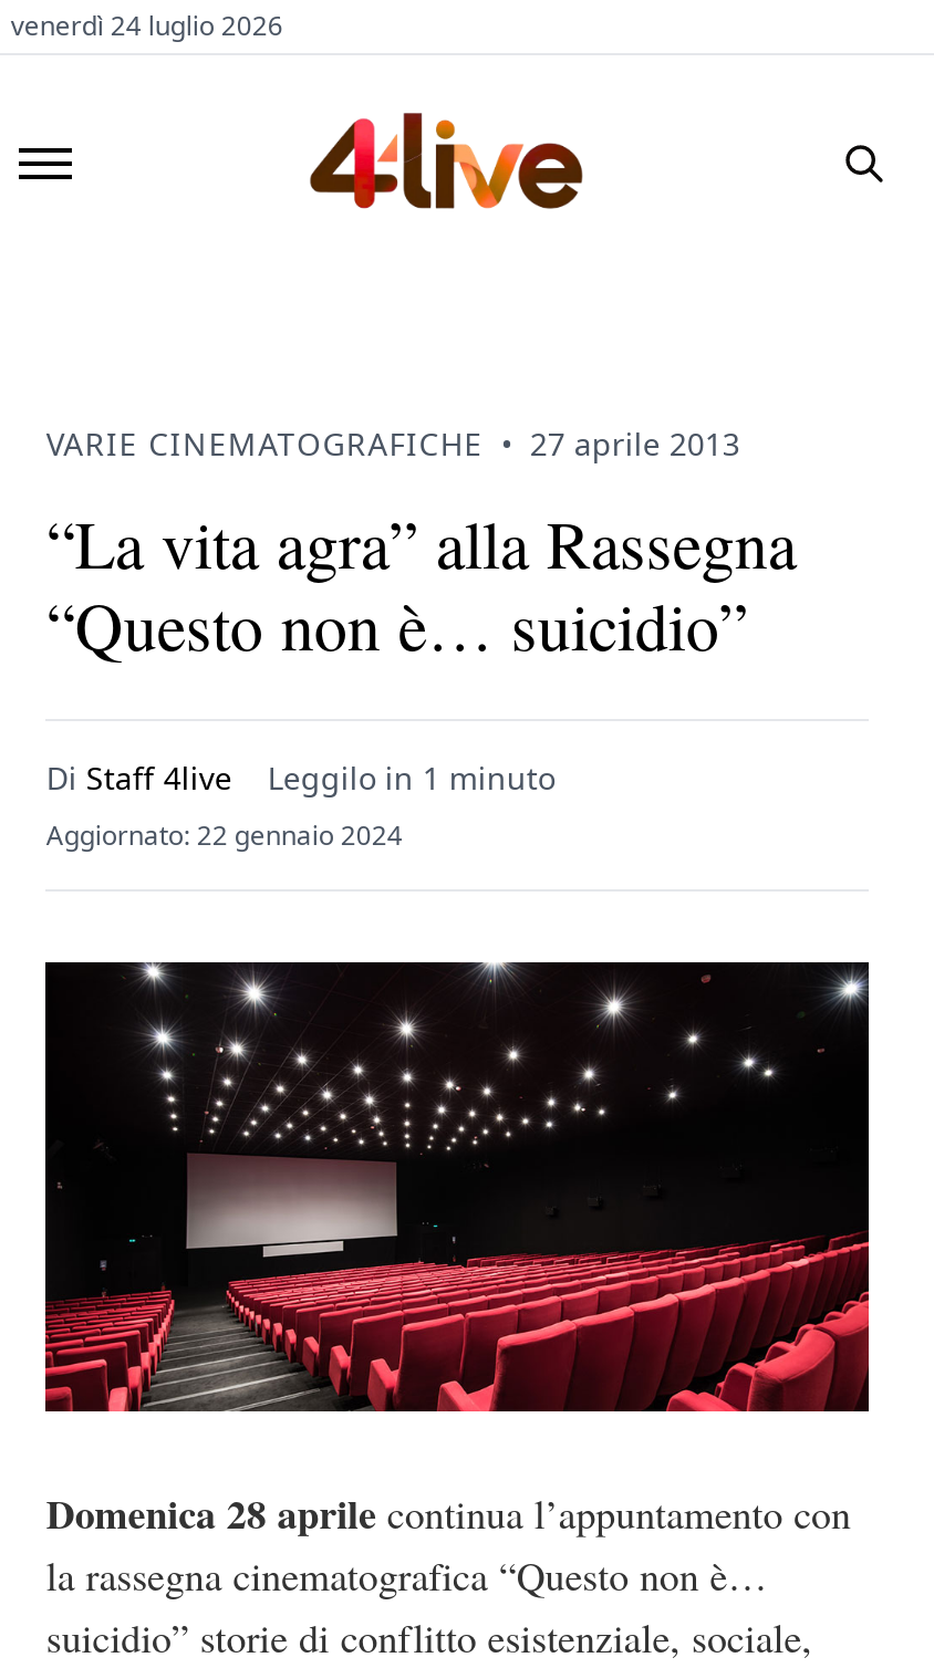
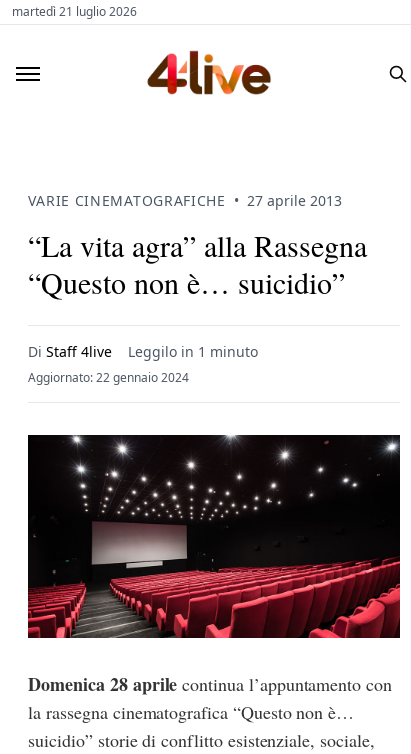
[11,7,283,44] venerdì 24 luglio 2026 -> [12,3,137,20] martedì 21 luglio 2026

